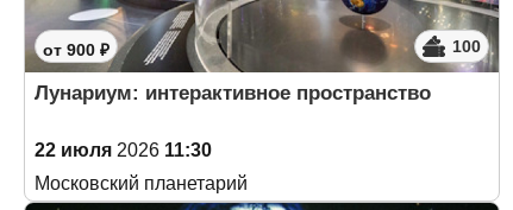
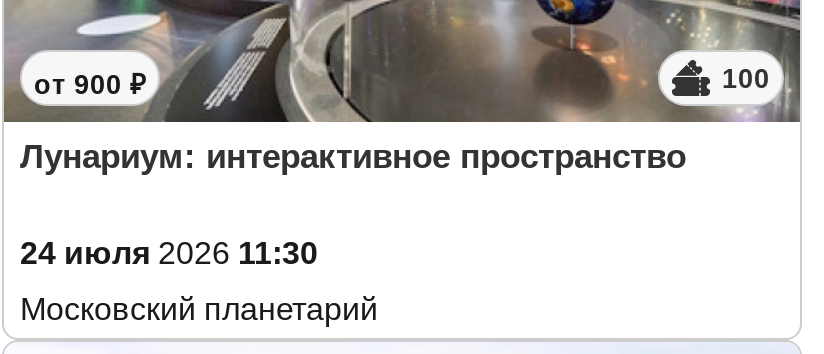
[35,140,212,160] 22 июля 2026 11:30 -> [20,236,318,270] 24 июля 2026 11:30

